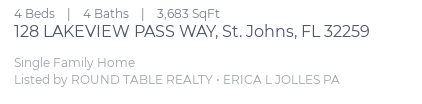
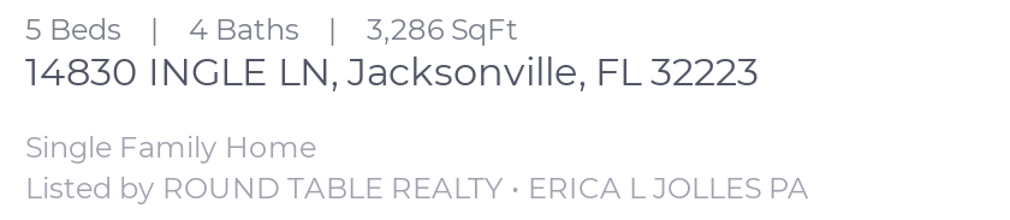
[14,6,55,21] 4 Beds -> [25,11,121,47] 5 Beds
[14,6,370,41] 3,683 SqFt | 128 LAKEVIEW PASS WAY, St. Johns, FL 32259 -> [25,11,759,95] 3,286 SqFt | 14830 INGLE LN, Jacksonville, FL 32223

